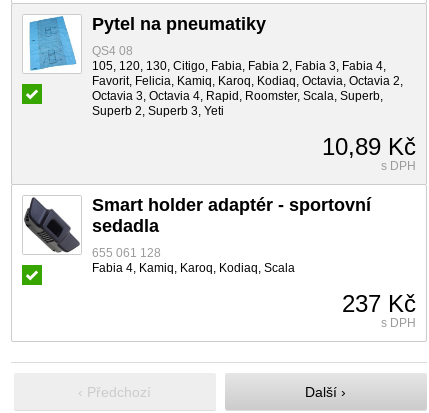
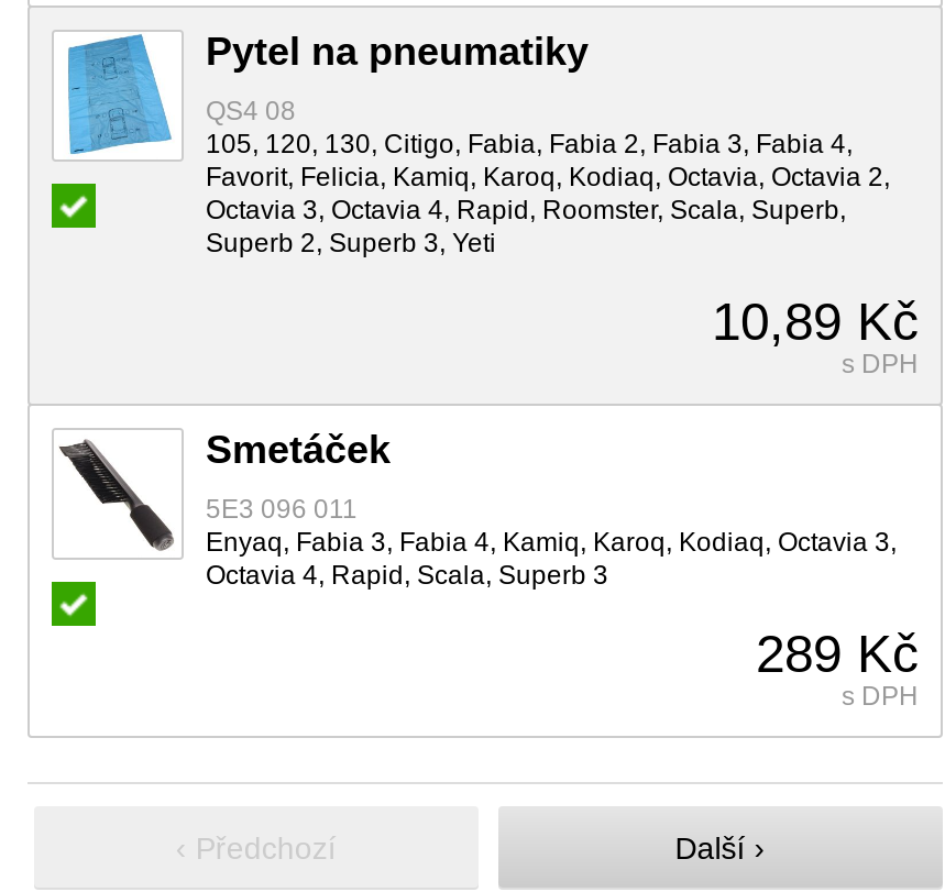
[23,195,371,253] [image] | Smart holder adaptér - sportovní | sedadla -> [58,428,391,549] [image] | Smetáček
[92,246,295,275] 655 061 128 | Fabia 4, Kamiq, Karoq, Kodiaq, Scala -> [206,494,897,591] 5E3 096 011 | Enyaq, Fabia 3, Fabia 4, Kamiq, Karoq, Kodiaq, Octavia 3, | Octavia 4, Rapid, Scala, Superb 3
[342,290,416,317] 237 Kč -> [756,624,919,683] 289 Kč

